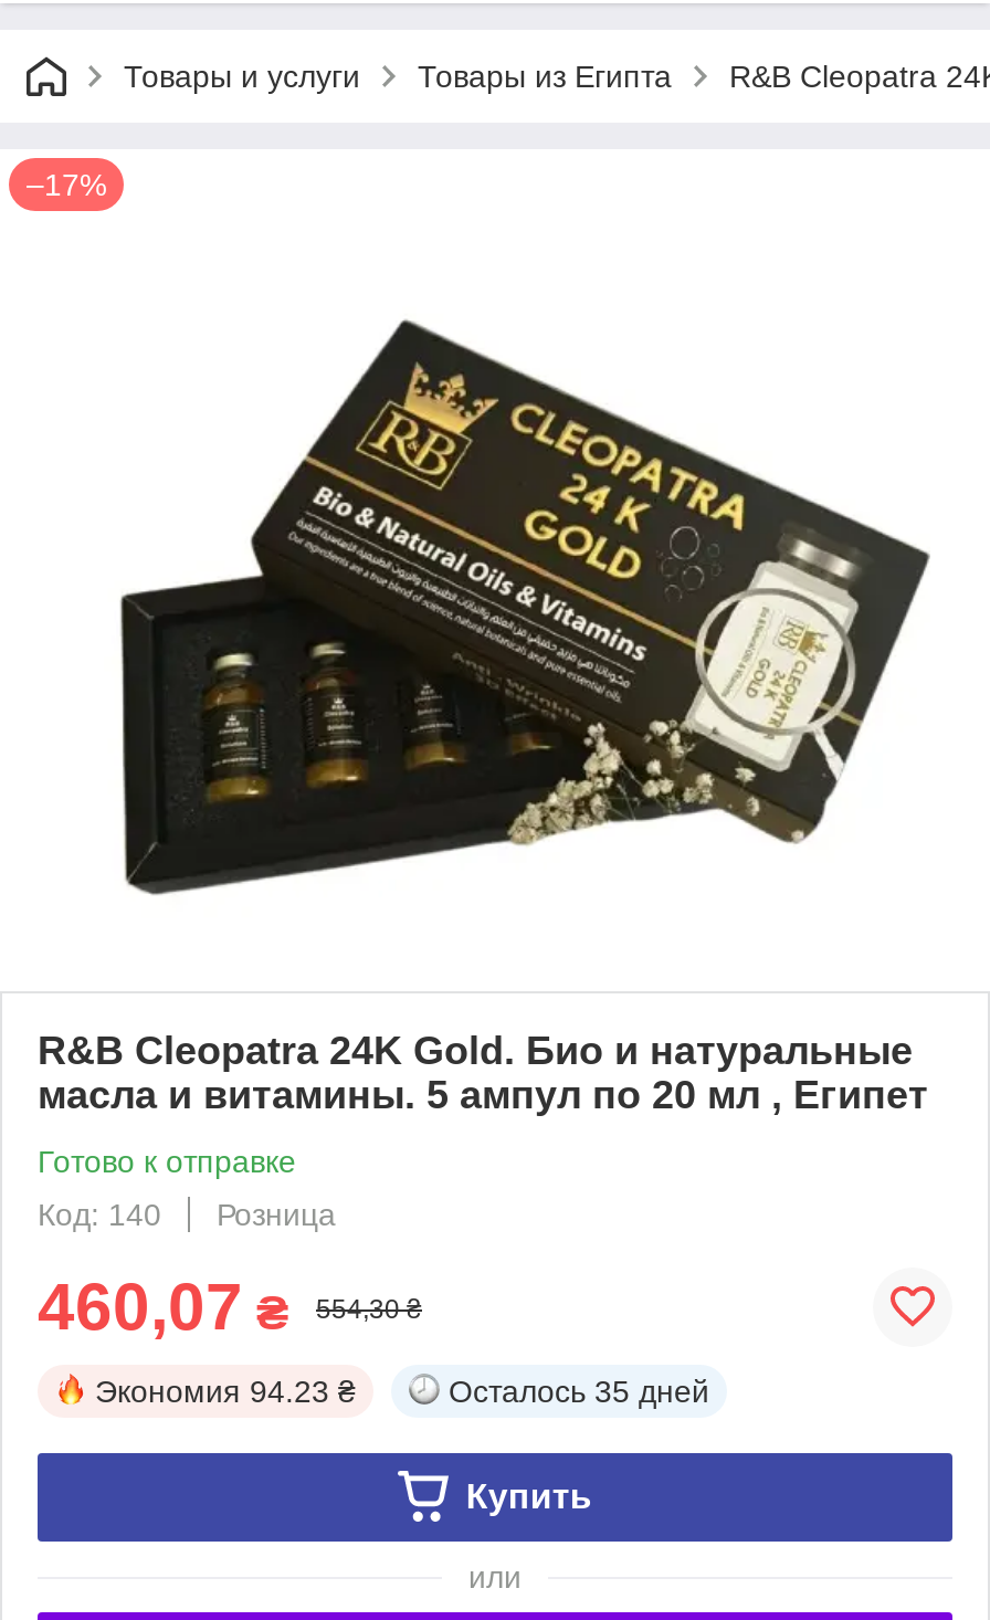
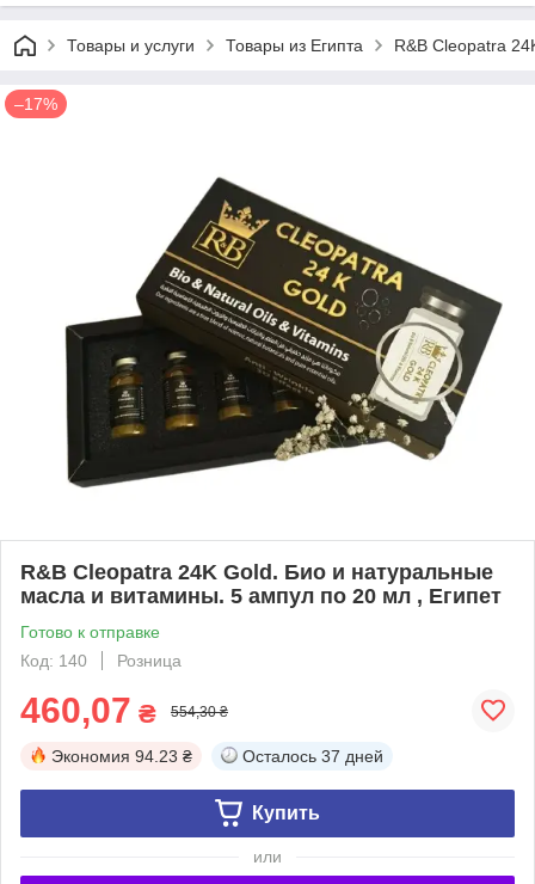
[449,1373,709,1408] Осталось 35 дней -> [242,746,383,765] Осталось 37 дней

